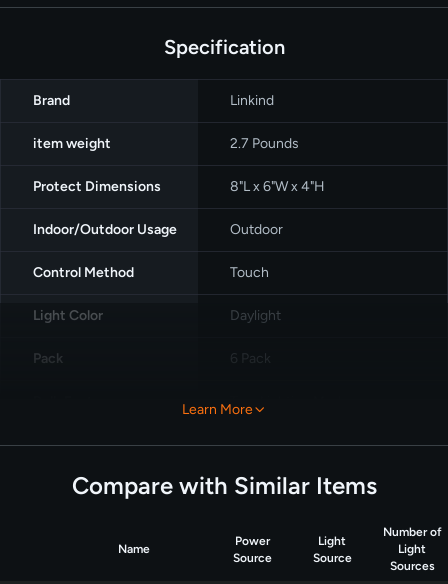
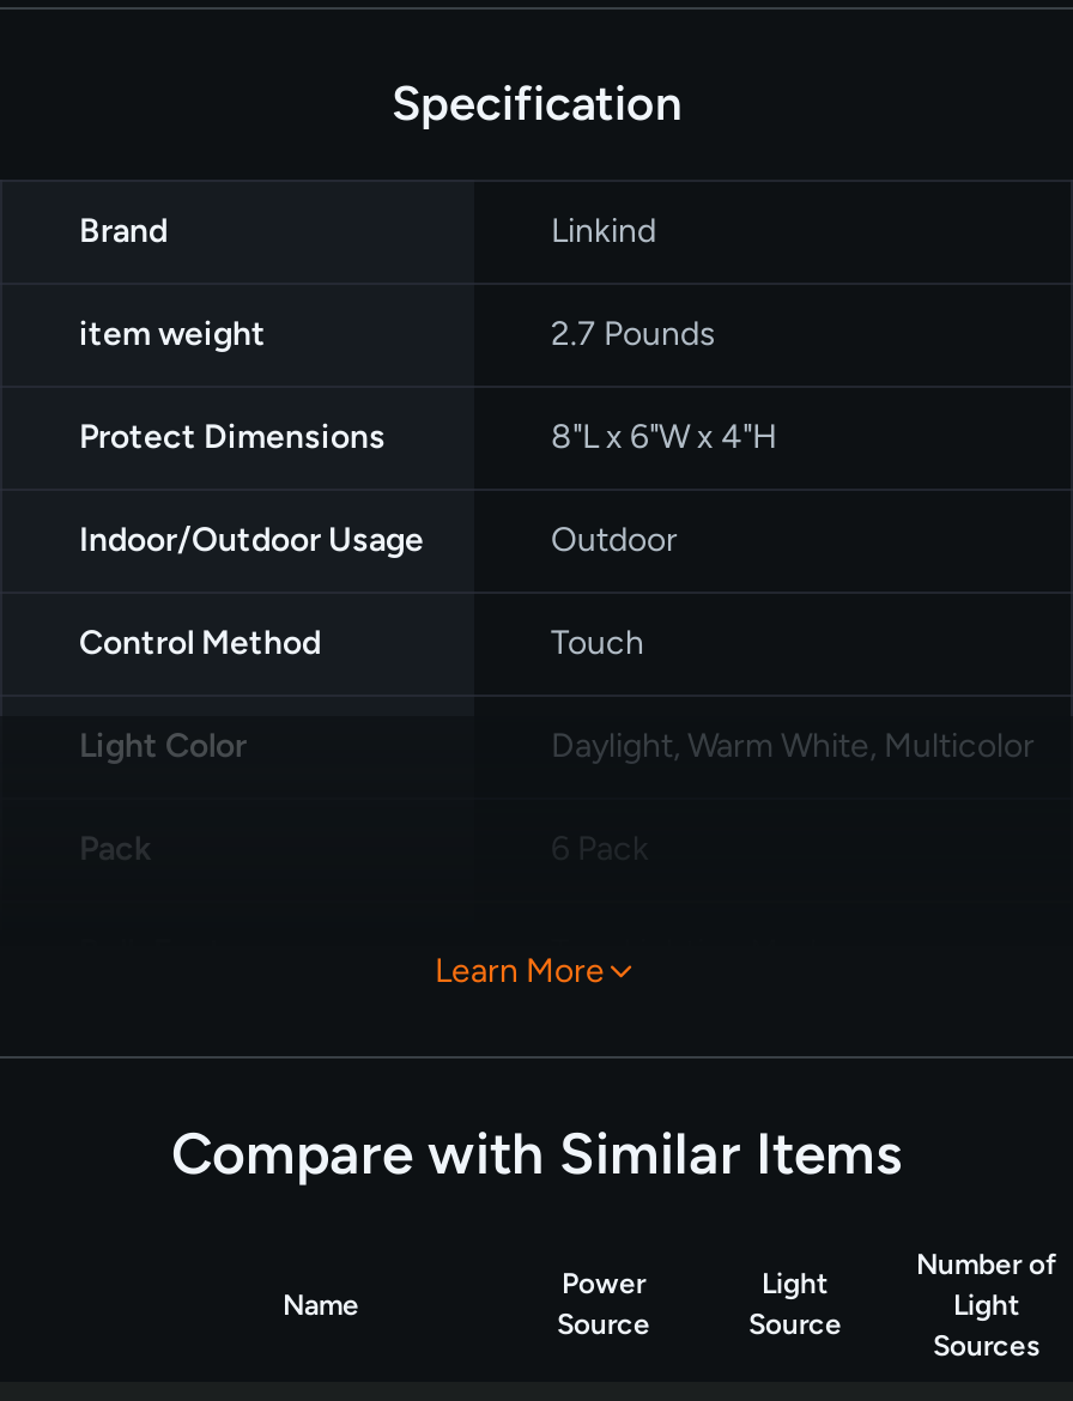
[230,307,281,324] Daylight -> [551,726,1035,767] Daylight, Warm White, Multicolor

